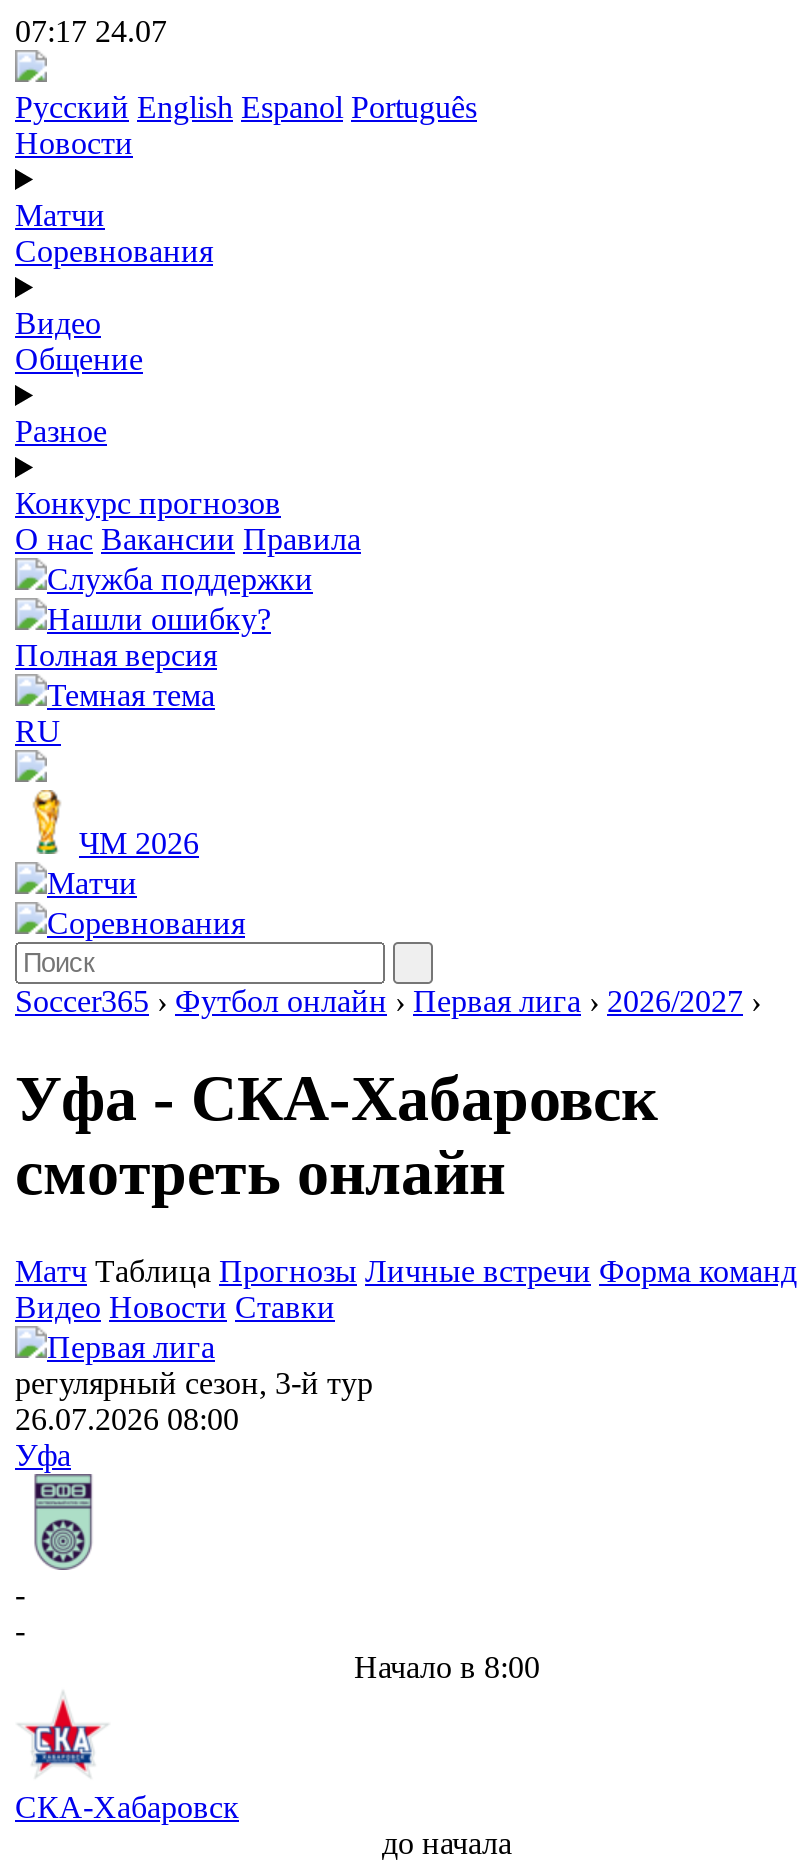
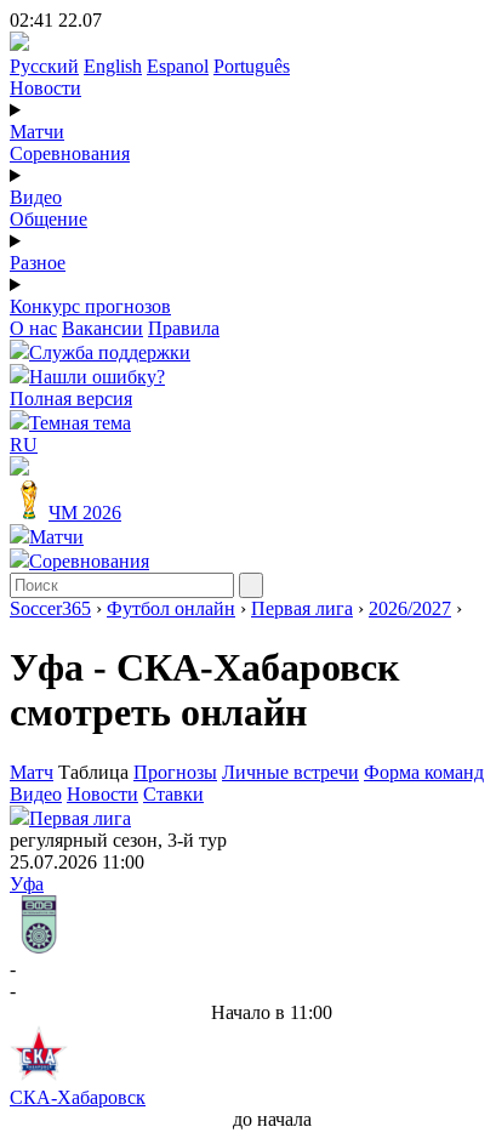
[15,14,167,48] 07:17 24.07 -> [10,10,102,30] 02:41 22.07
[15,1402,239,1436] 26.07.2026 08:00 -> [10,852,144,872] 25.07.2026 11:00
[354,1650,540,1684] Начало в 8:00 -> [211,1002,332,1023] Начало в 11:00

